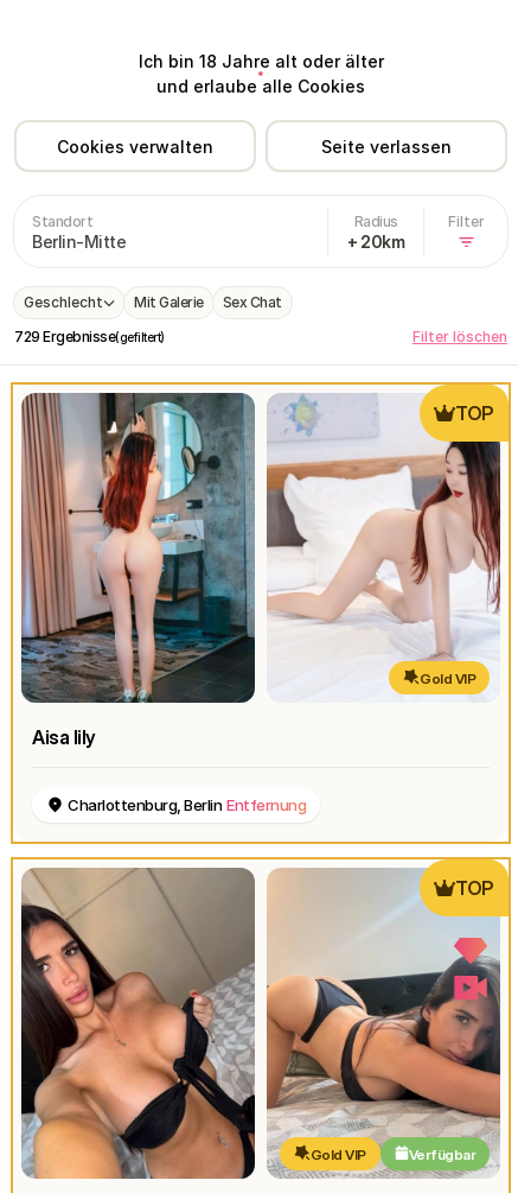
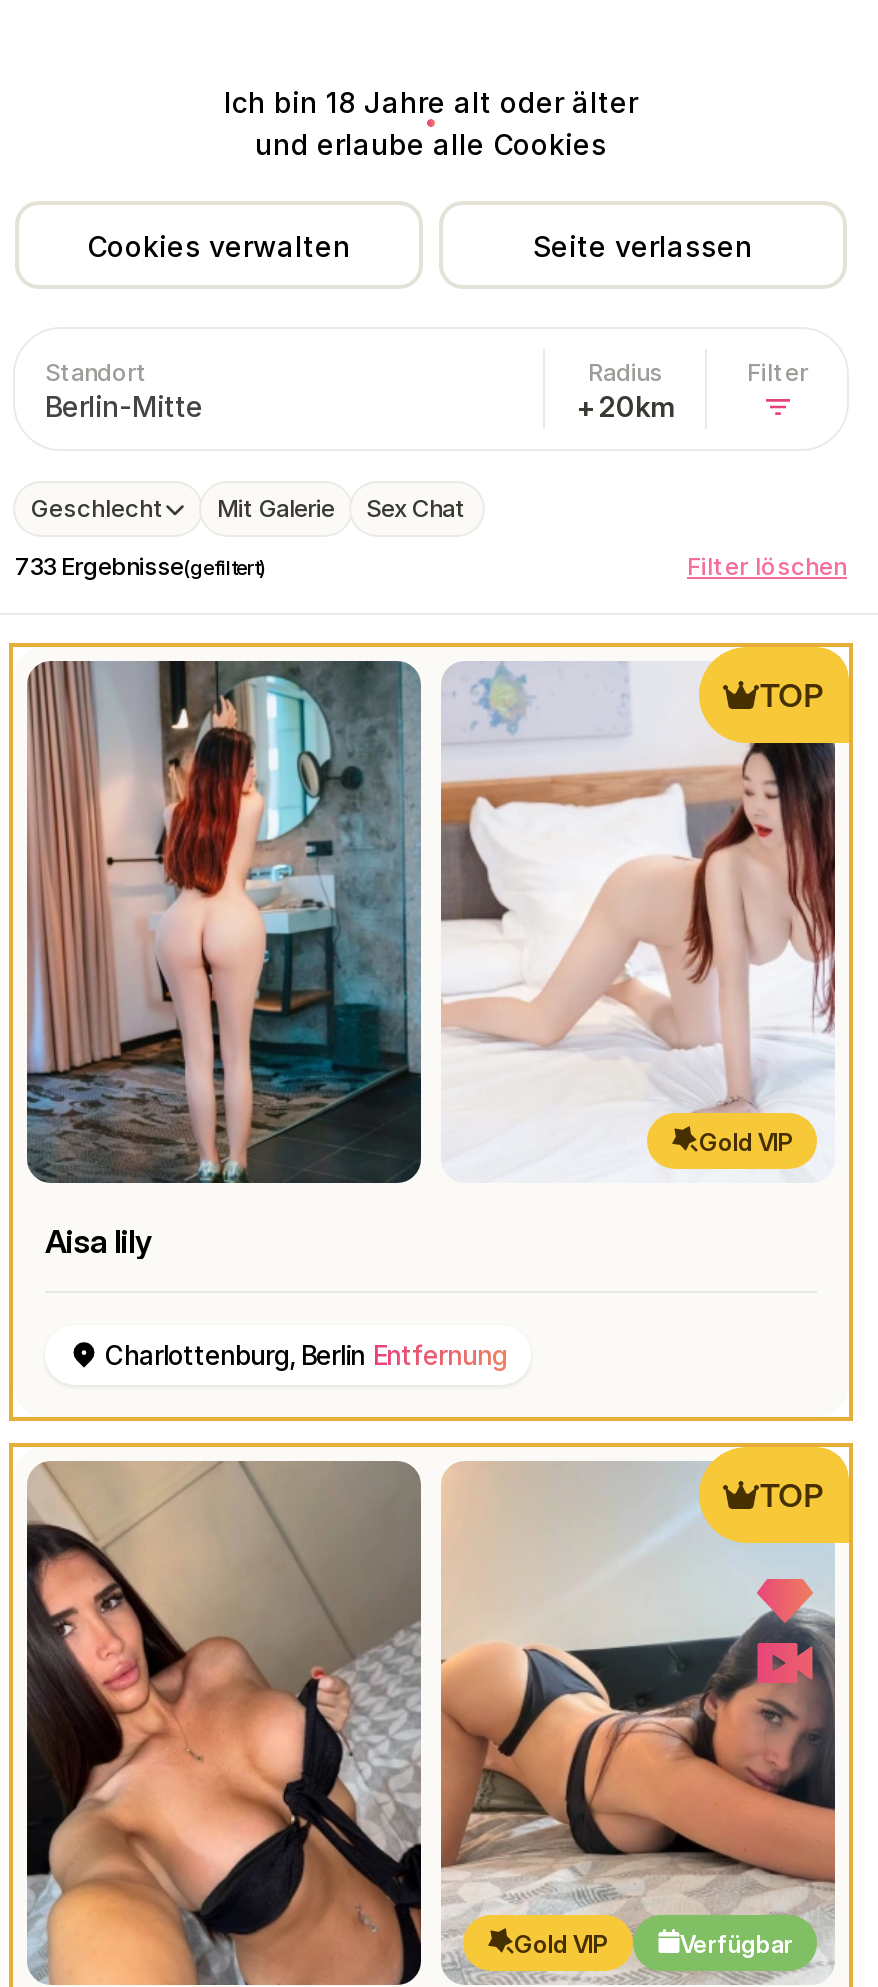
[14,328,164,345] 729 Ergebnisse(gefiltert) -> [15,551,266,581] 733 Ergebnisse(gefiltert)

